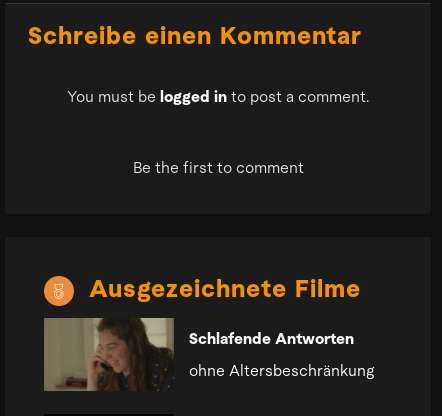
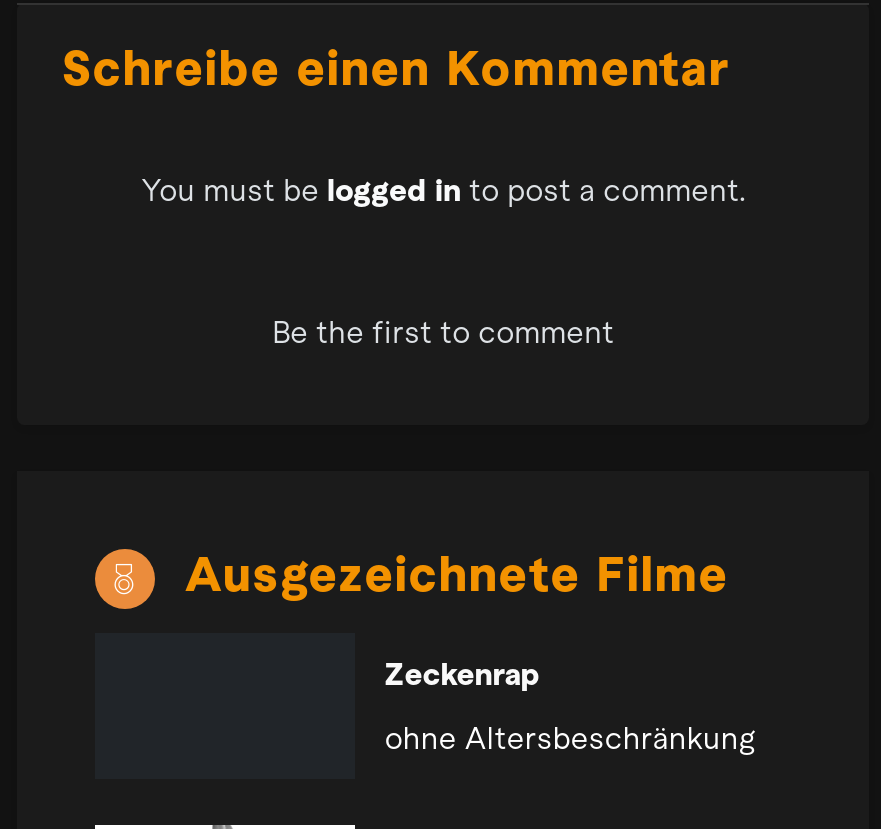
[43,317,174,392] [image] -> none
[189,333,354,347] Schlafende Antworten -> [385,663,541,691] Zeckenrap

